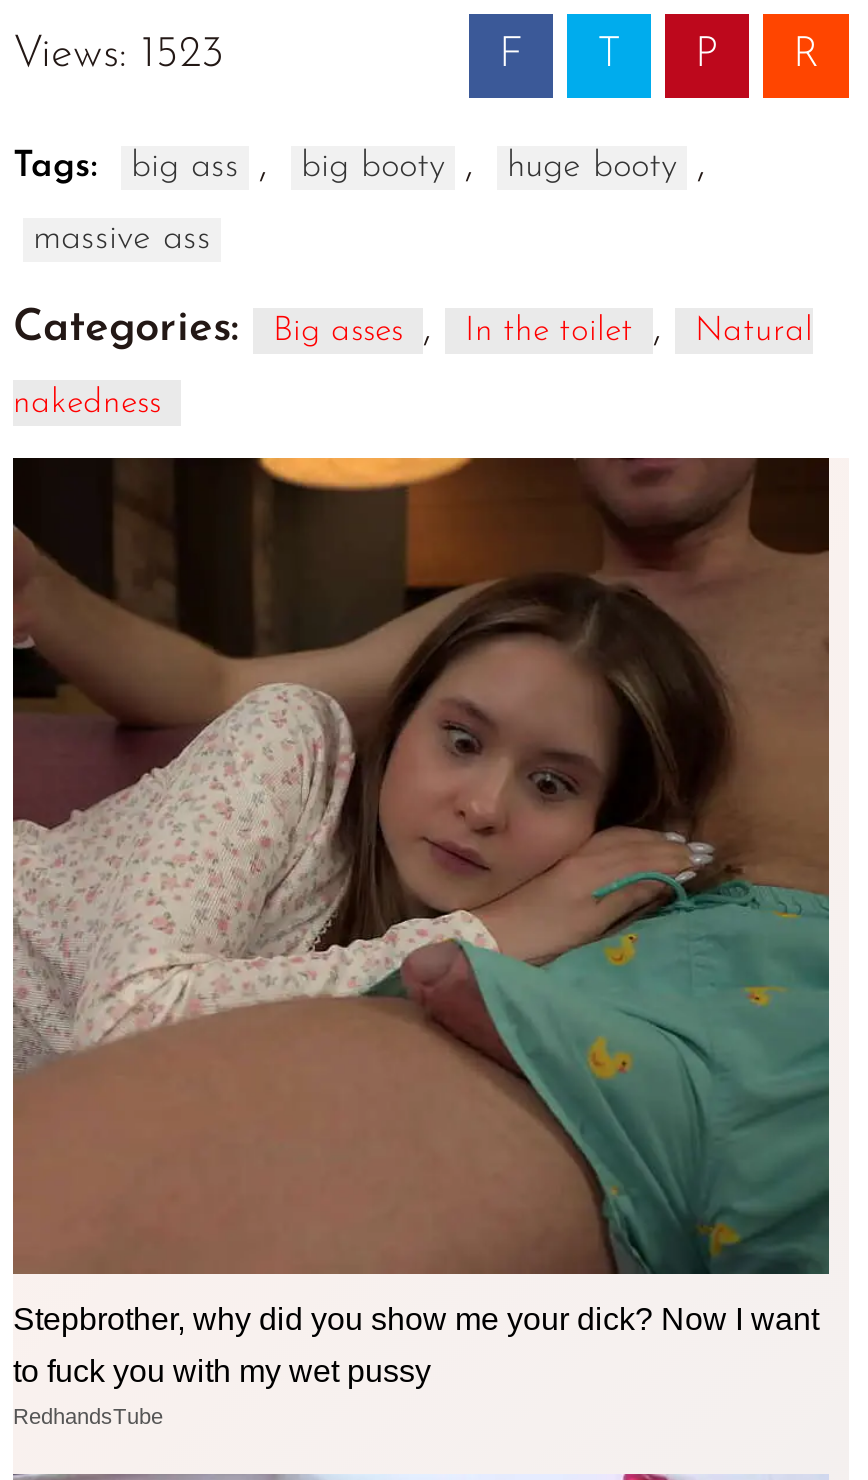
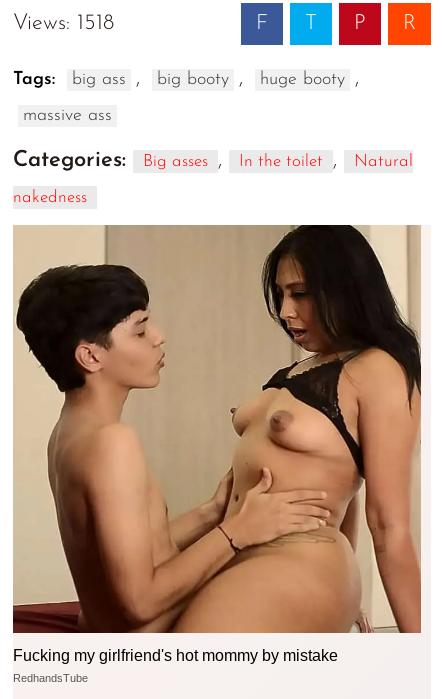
[13,31,223,77] Views: 1523 -> [13,12,114,35] Views: 1518
[11,456,831,1387] [image] | Stepbrother, why did you show me your dick? Now I want | to fuck you with my wet pussy -> [13,224,422,664] [image] | Fucking my girlfriend's hot mommy by mistake

